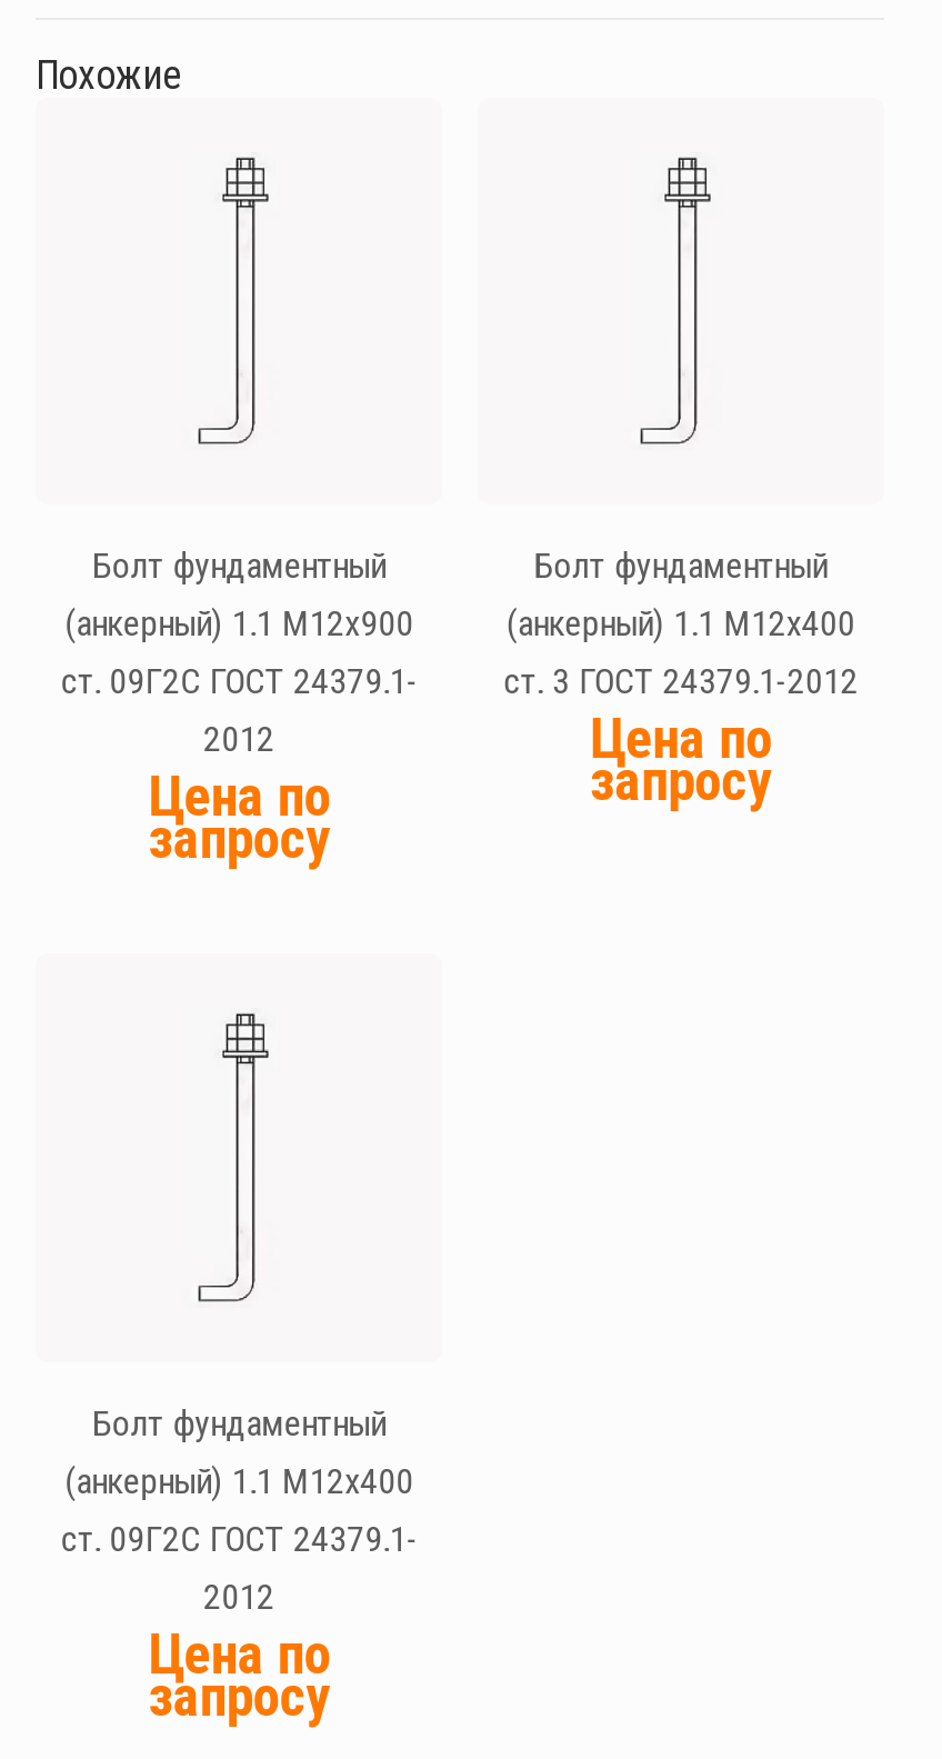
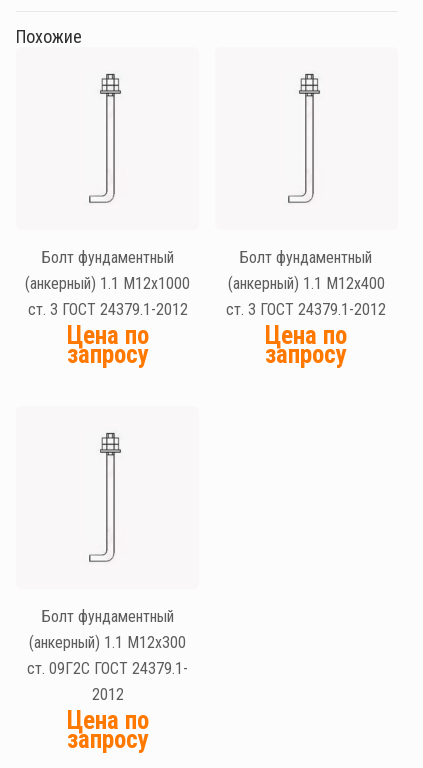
[60,603,418,761] (анкерный) 1.1 М12х900 | ст. 09Г2С ГОСТ 24379.1- | 2012 -> [25,274,190,319] (анкерный) 1.1 М12х1000 | ст. 3 ГОСТ 24379.1-2012
[65,1459,414,1502] (анкерный) 1.1 М12х400 -> [29,633,186,652] (анкерный) 1.1 М12х300

